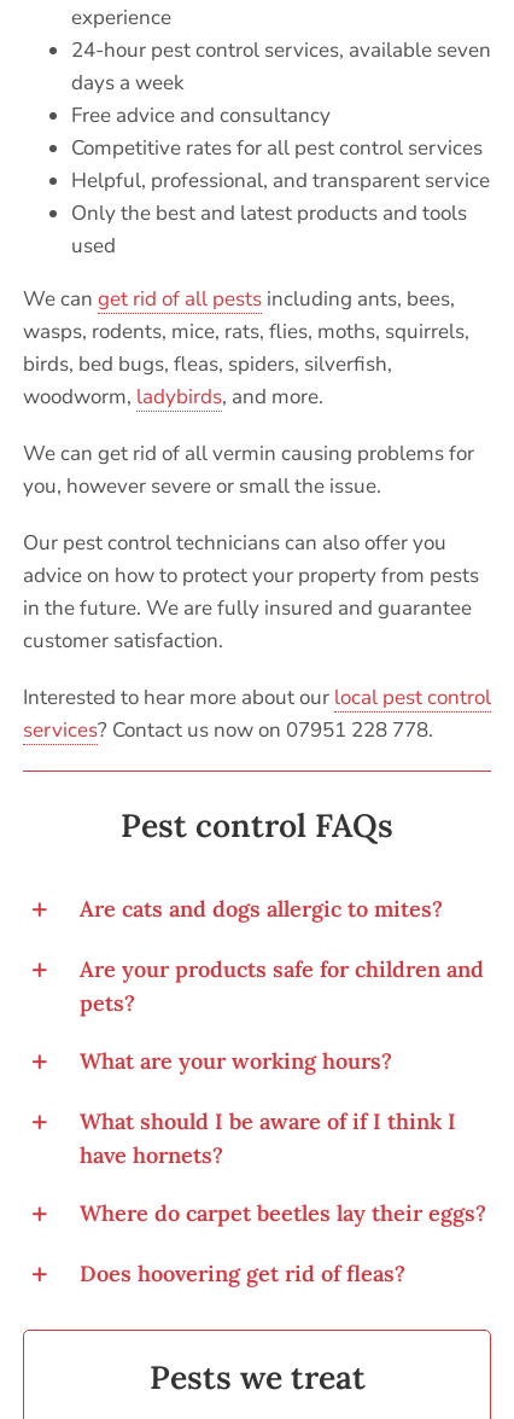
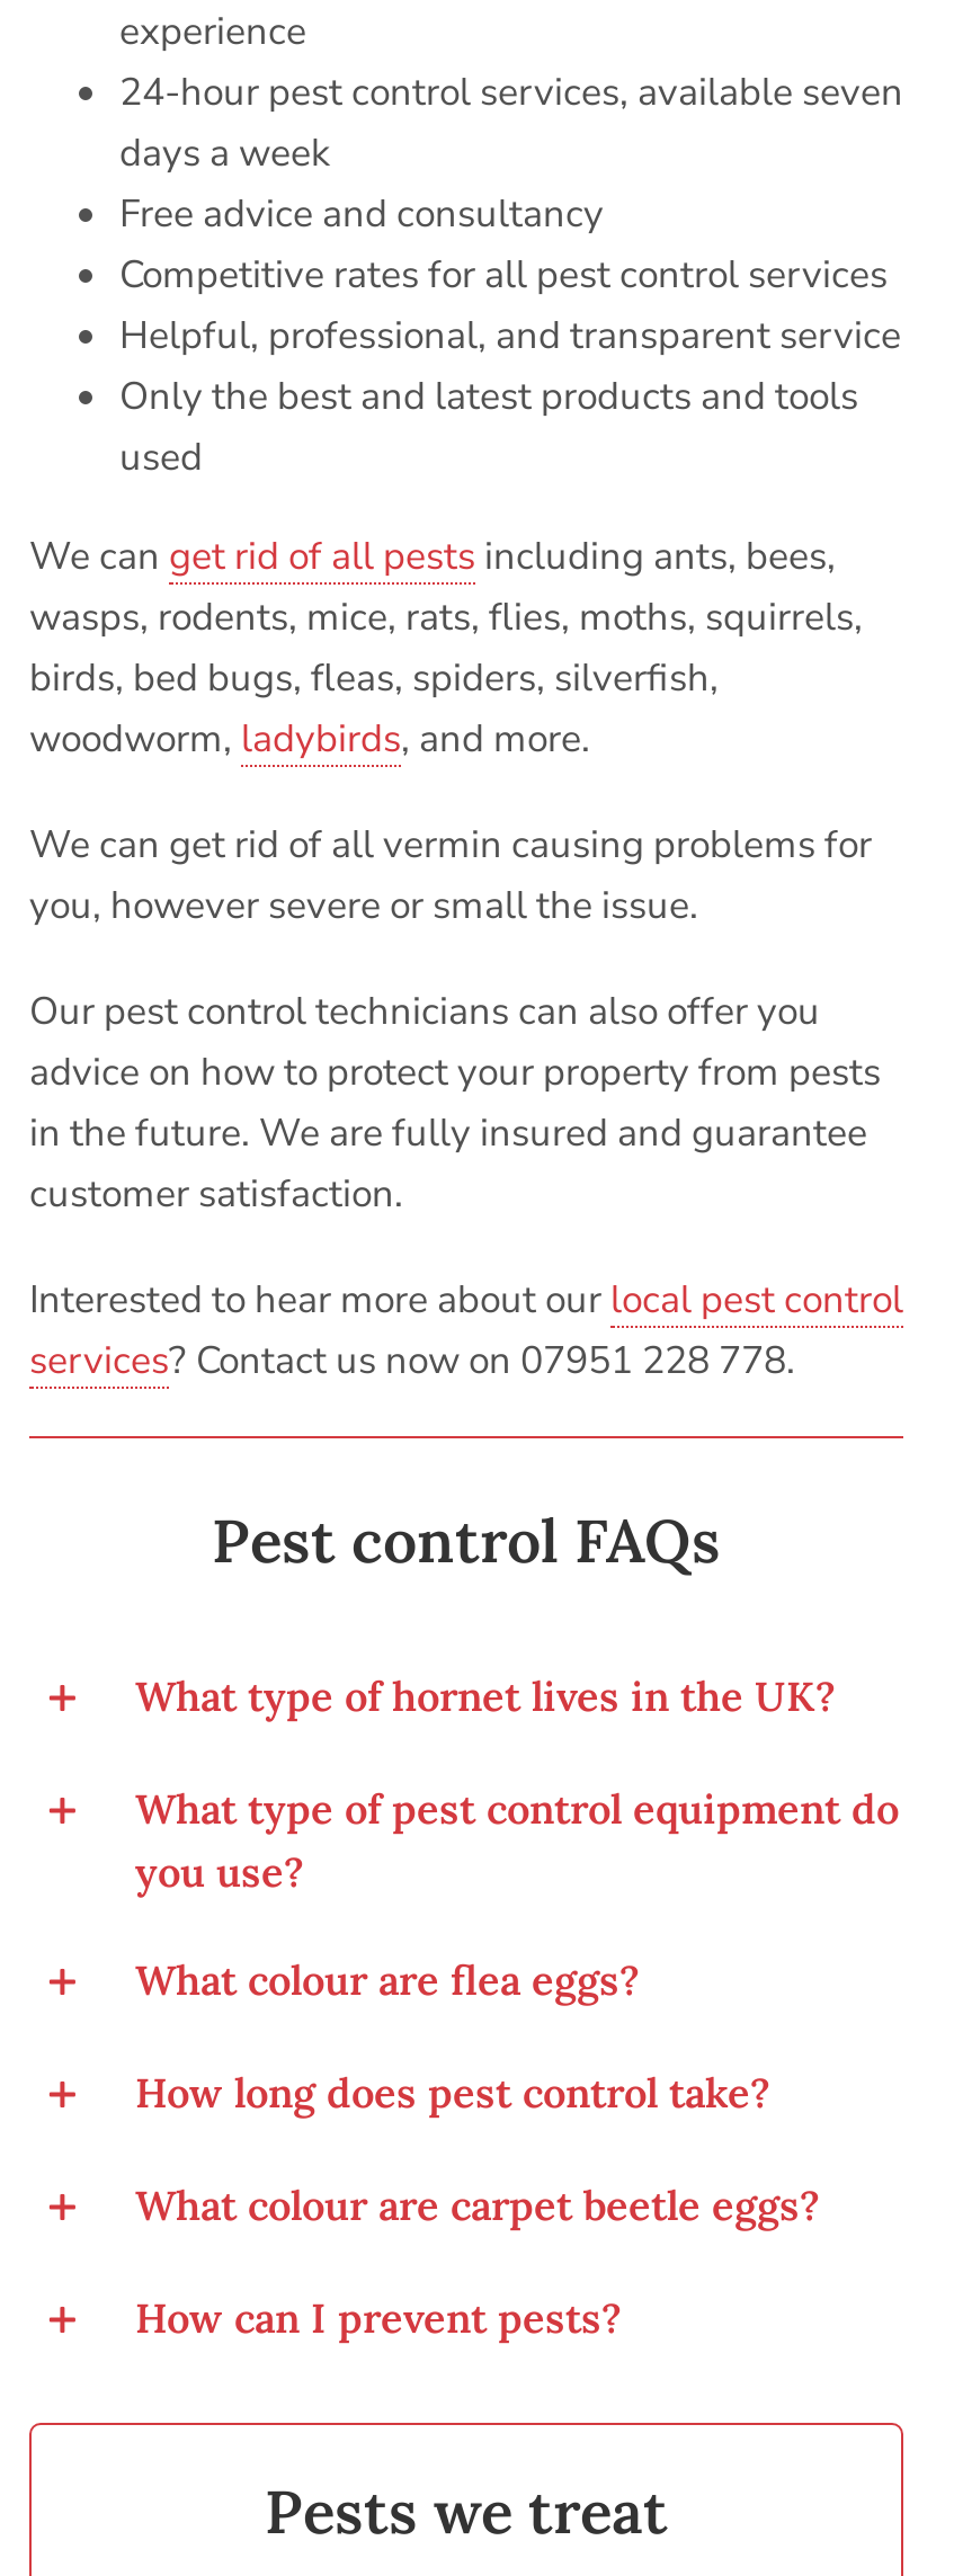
[80,895,443,923] Are cats and dogs allergic to mites? -> [135,1669,836,1721] What type of hornet lives in the UK?
[80,955,484,1017] Are your products safe for children and | pets? -> [135,1782,899,1897] What type of pest control equipment do | you use?
[80,1047,392,1075] What are your working hours? -> [135,1953,640,2005] What colour are flea eggs?
[80,1107,456,1169] What should I be aware of if I think I | have hornets? -> [135,2066,770,2117] How long does pest control take?
[80,1199,486,1227] Where do carpet beetles lay their eggs? -> [135,2178,820,2230] What colour are carpet beetle eggs?
[80,1259,405,1287] Does hoovering get rid of fleas? -> [135,2291,622,2343] How can I prevent pests?

